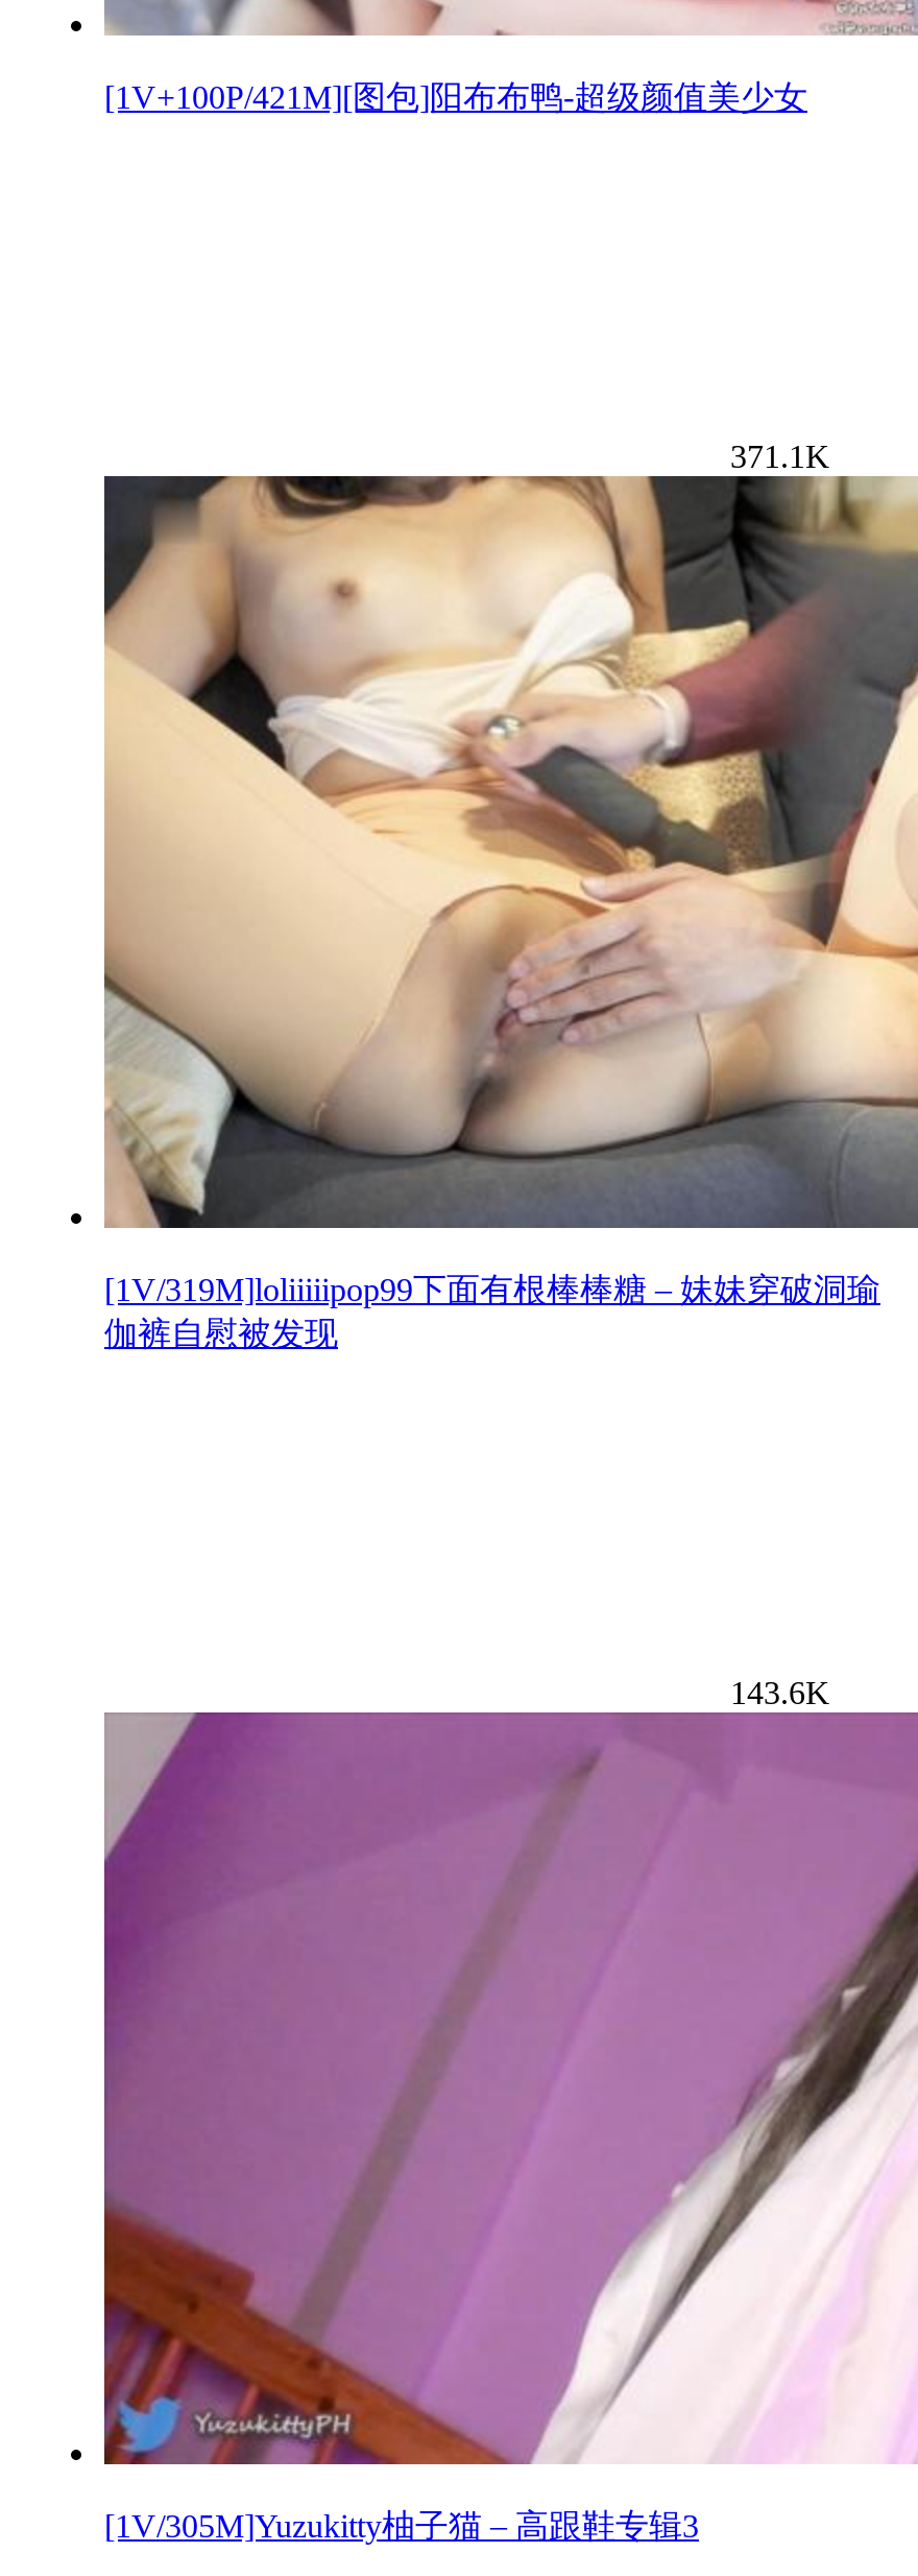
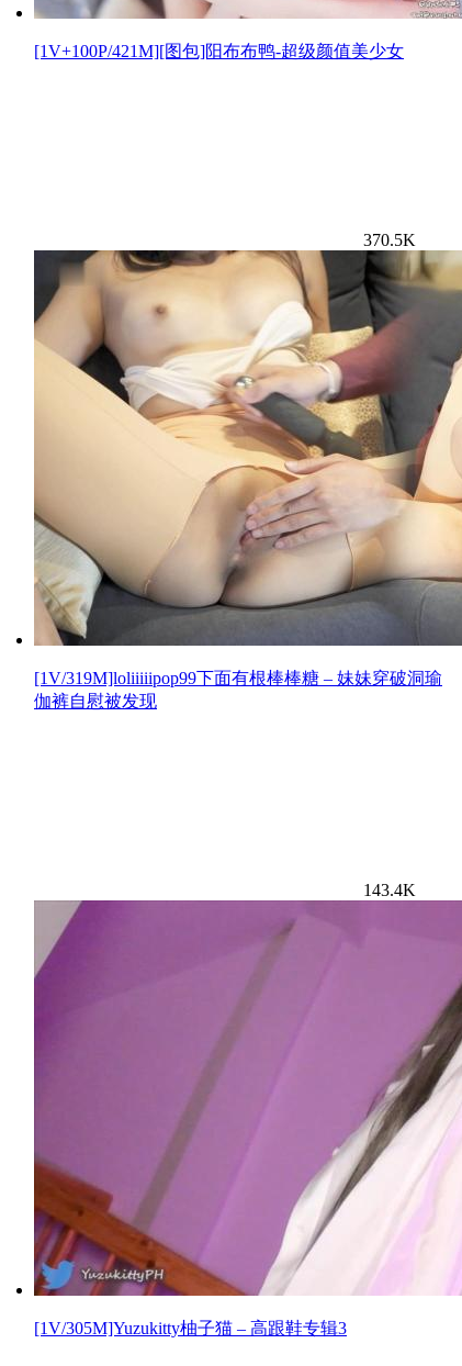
[730,439,830,475] 371.1K -> [363,231,416,250] 370.5K
[730,1675,830,1711] 143.6K -> [363,881,416,900] 143.4K

